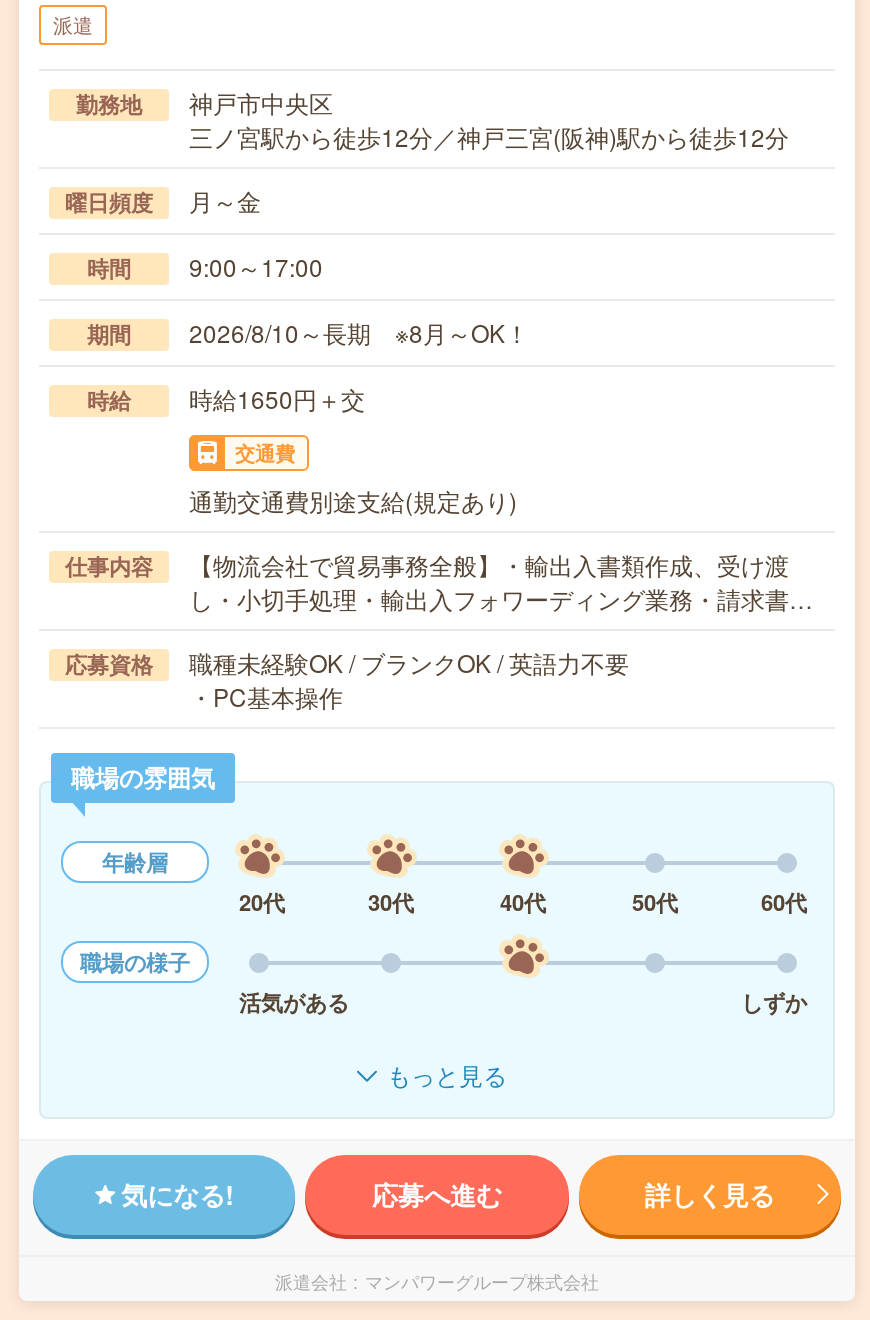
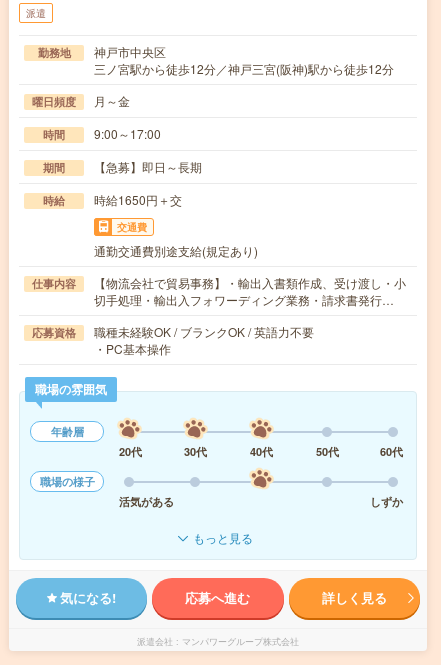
[189,315,529,349] 2026/8/10～長期 ※8月～OK！ -> [94,158,202,175] 【急募】即日～長期
[189,547,813,615] 【物流会社で貿易事務全般】・輸出入書類作成、受け渡 | し・小切手処理・輸出入フォワーディング業務・請求書… -> [94,274,406,308] 【物流会社で貿易事務】・輸出入書類作成、受け渡し・小 | 切手処理・輸出入フォワーディング業務・請求書発行…

